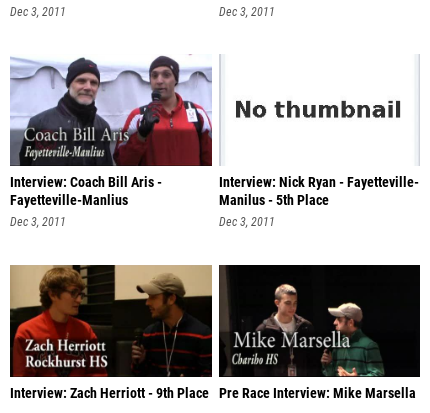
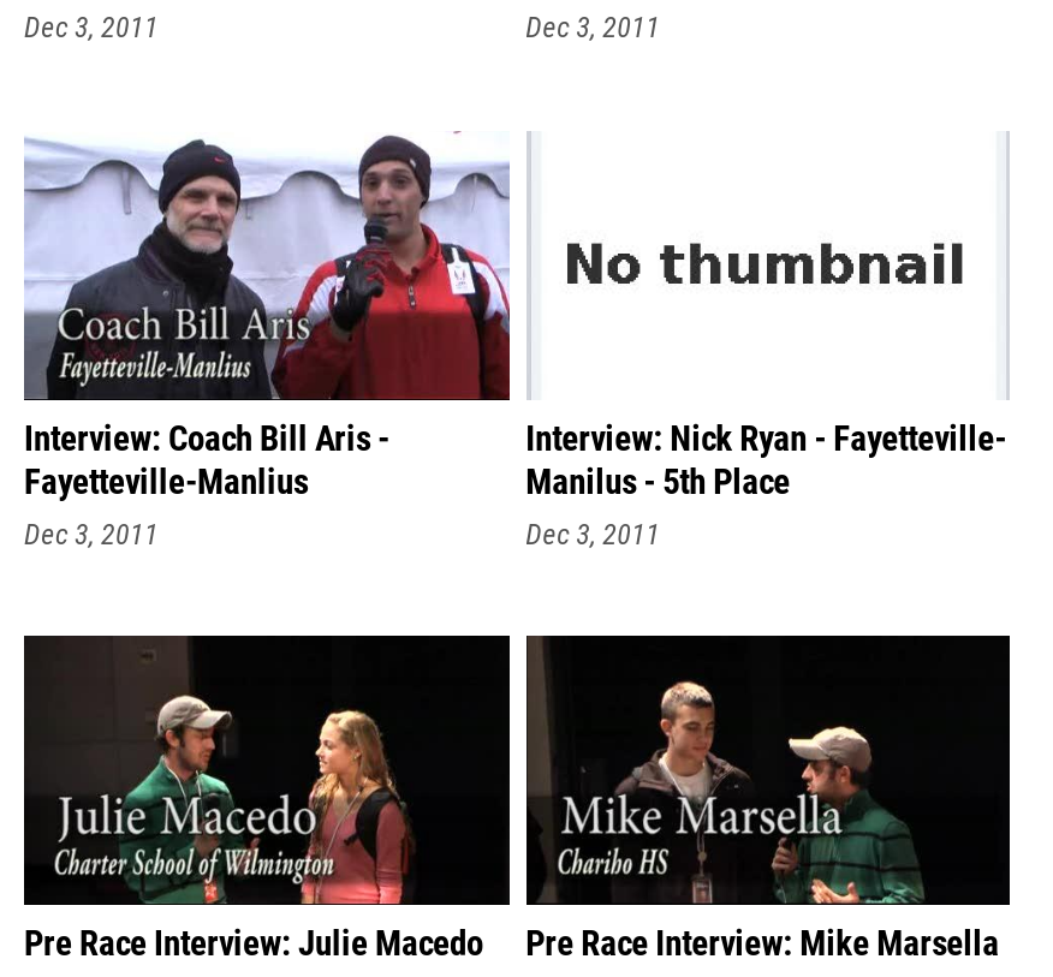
[9,264,213,402] [image] | Interview: Zach Herriott - 9th Place -> [22,632,510,965] [image] | Pre Race Interview: Julie Macedo

